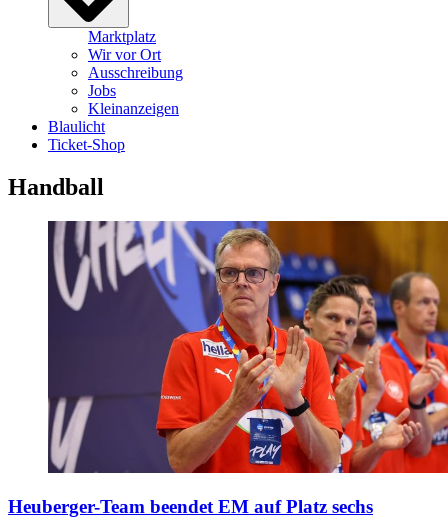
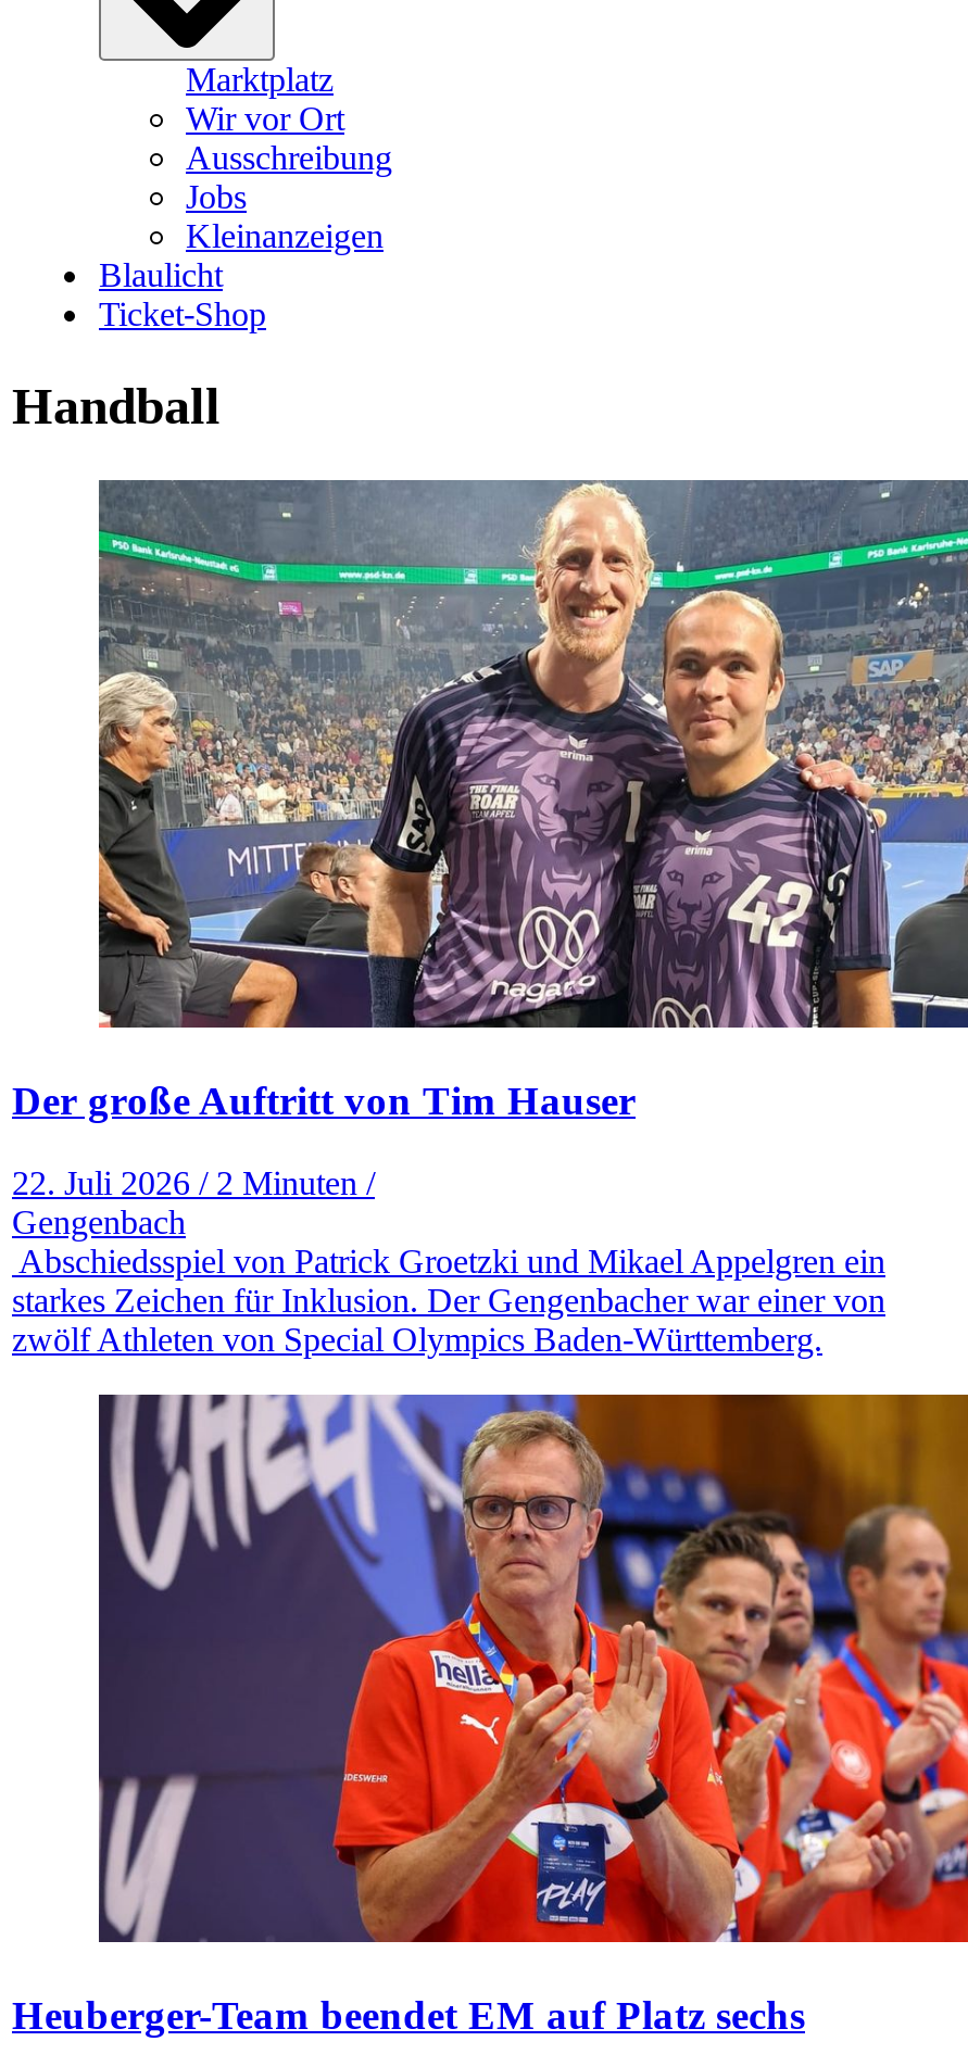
none -> [12,478,961,1359] [image] | Der große Auftritt von Tim Hauser | 22. Juli 2026 / 2 Minuten / | Gengenbach | Abschiedsspiel von Patrick Groetzki und Mikael Appelgren ein | starkes Zeichen für Inklusion. Der Gengenbacher war einer von | zwölf Athleten von Special Olympics Baden-Württemberg.

